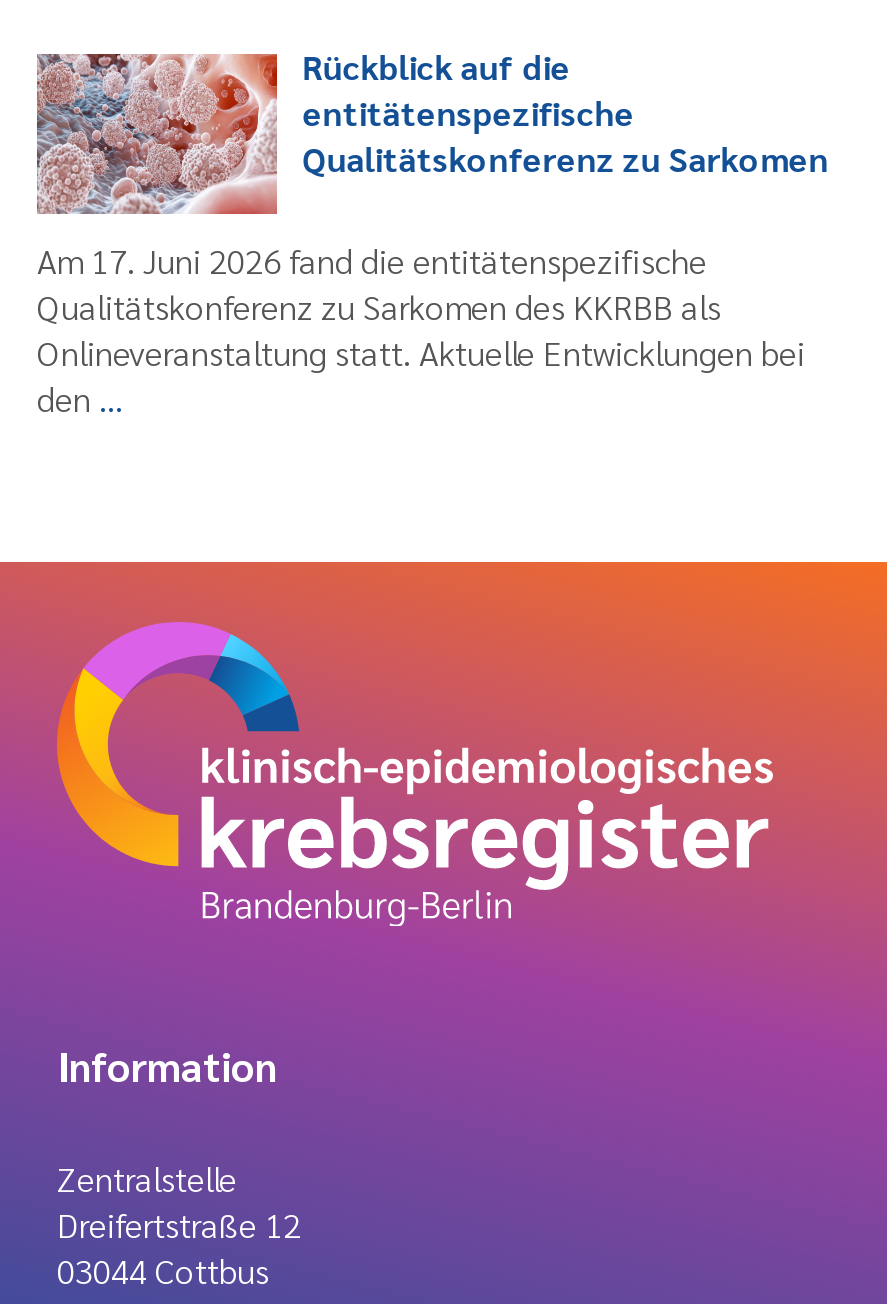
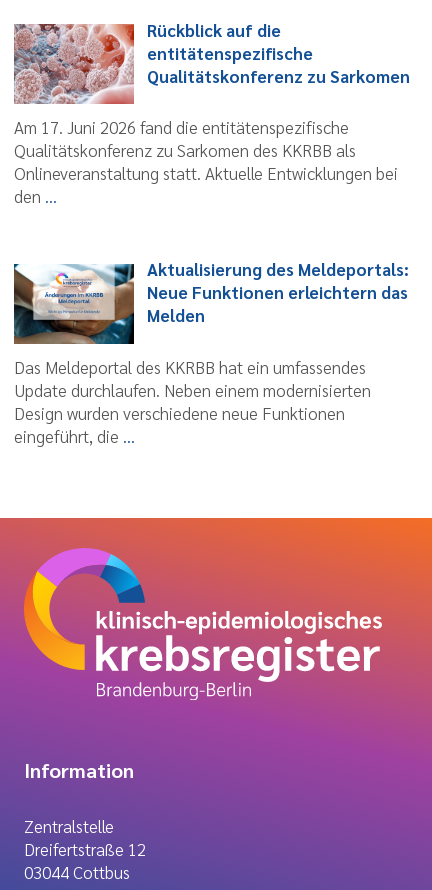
none -> [13,258,409,447] [image] | Aktualisierung des Meldeportals: | Neue Funktionen erleichtern das | Melden | Das Meldeportal des KKRBB hat ein umfassendes | Update durchlaufen. Neben einem modernisierten | Design wurden verschiedene neue Funktionen | eingeführt, die...

